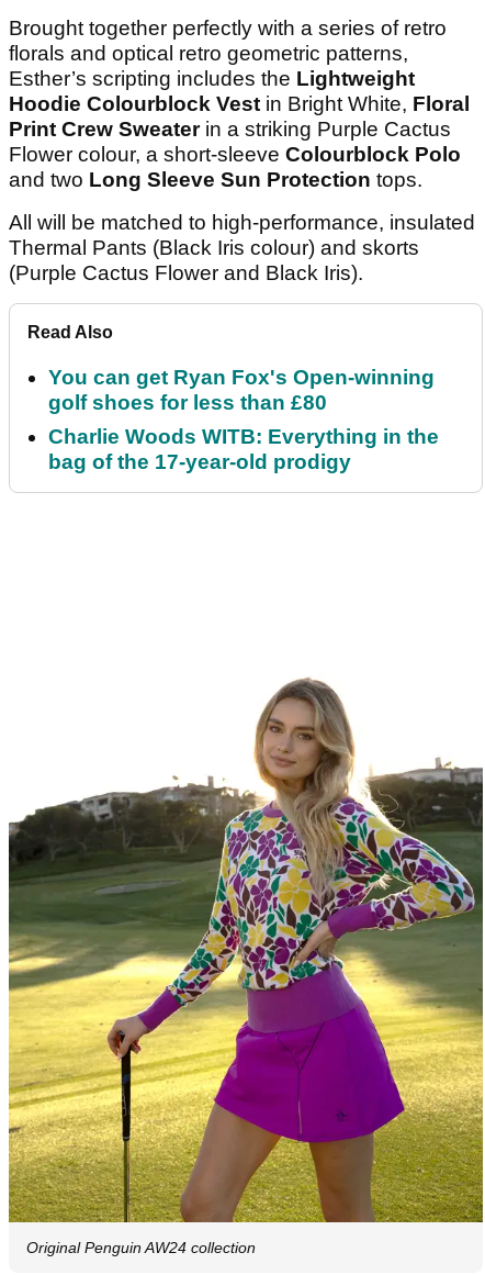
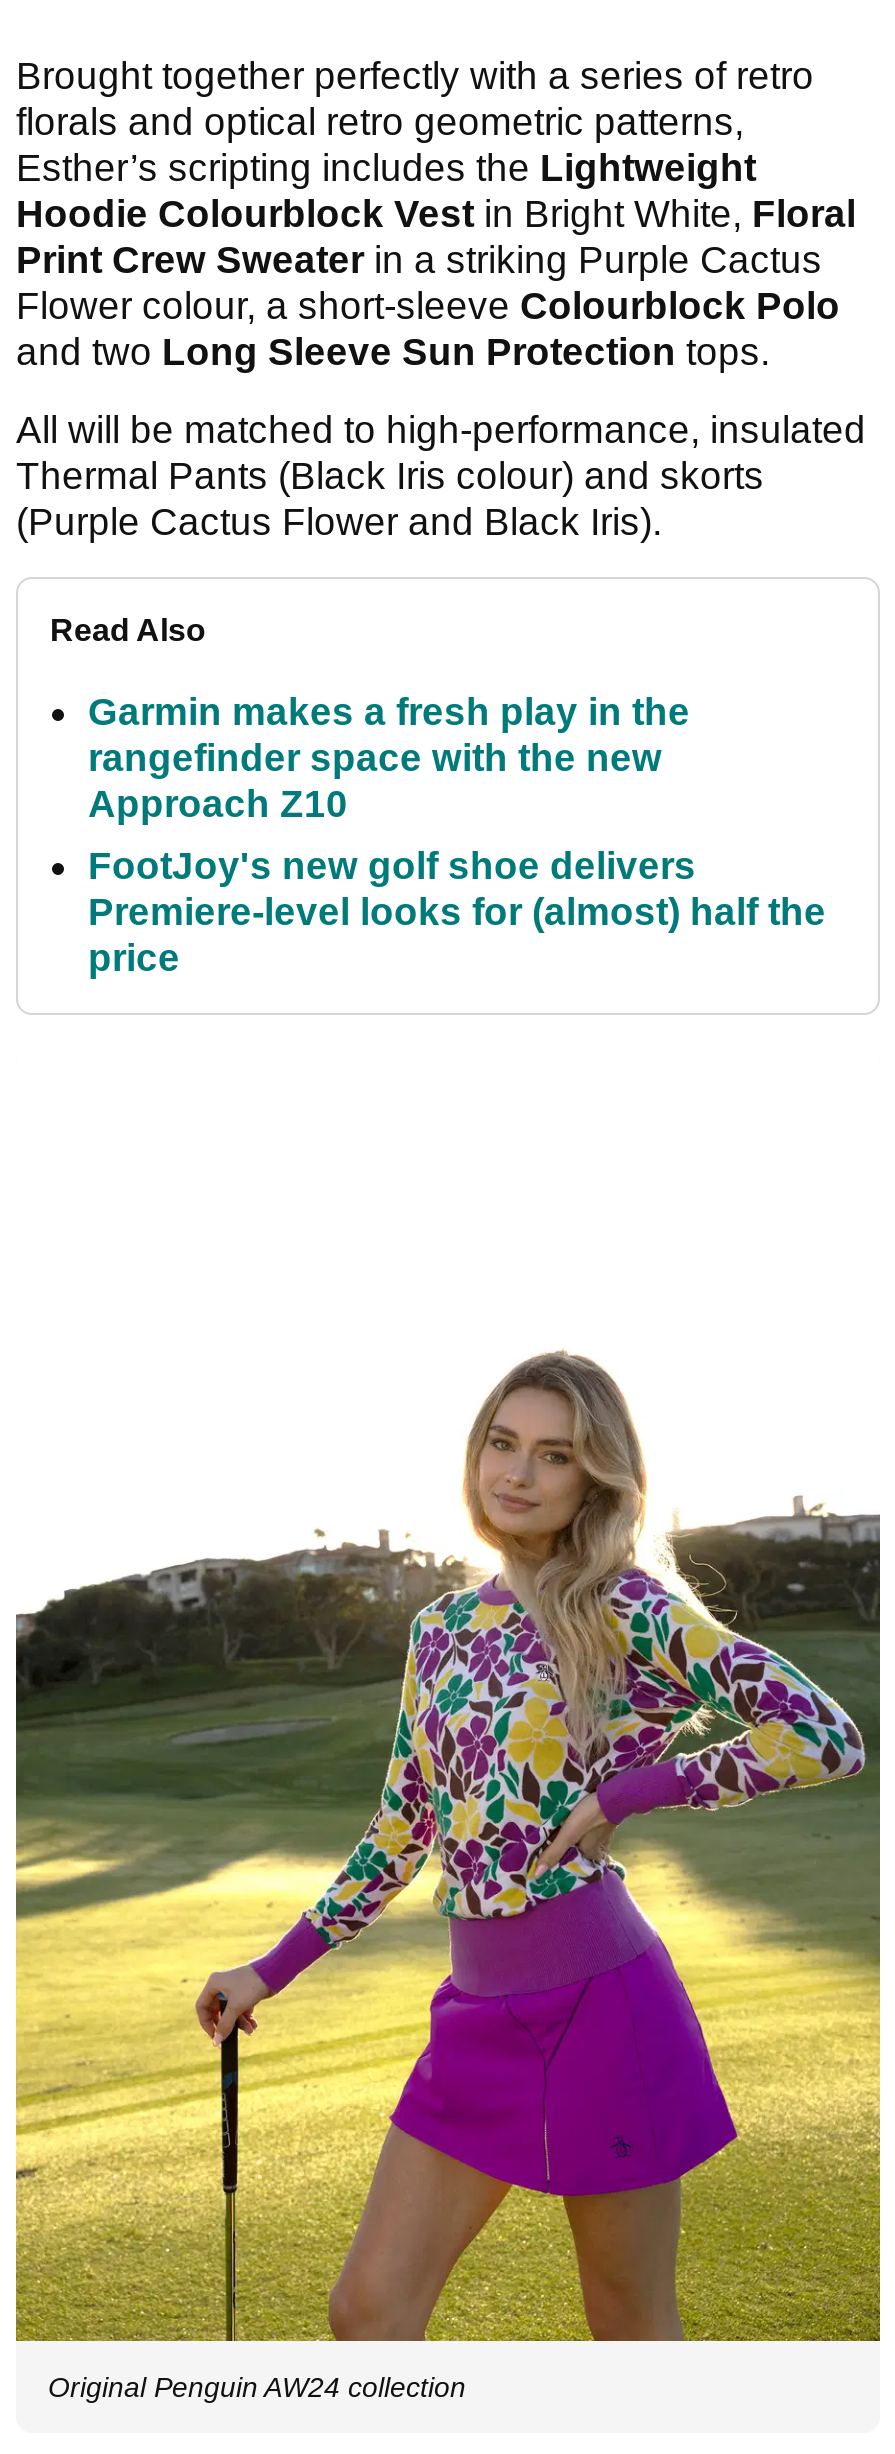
[48,366,435,414] You can get Ryan Fox's Open-winning | golf shoes for less than £80 -> [88,691,690,825] Garmin makes a fresh play in the | rangefinder space with the new | Approach Z10
[48,425,439,474] Charlie Woods WITB: Everything in the | bag of the 17-year-old prodigy -> [88,845,826,979] FootJoy's new golf shoe delivers | Premiere-level looks for (almost) half the | price

